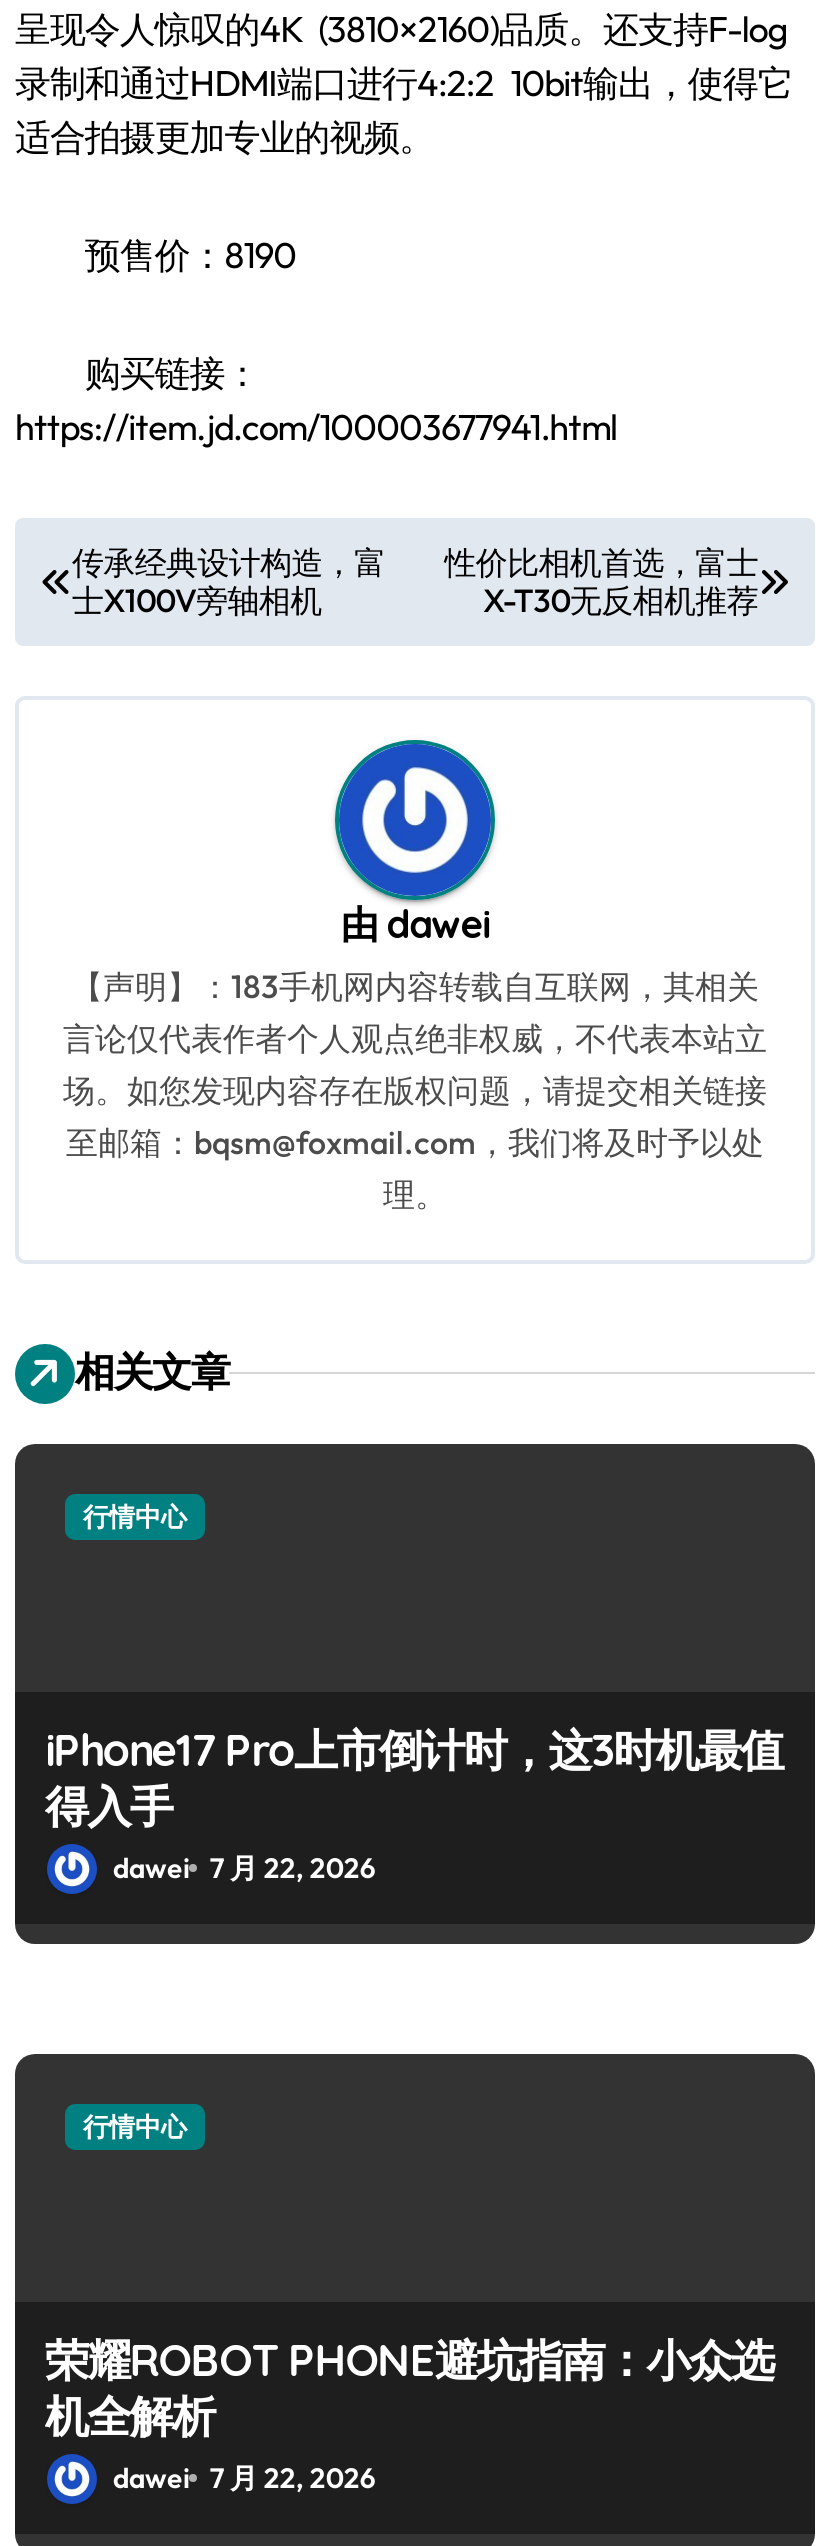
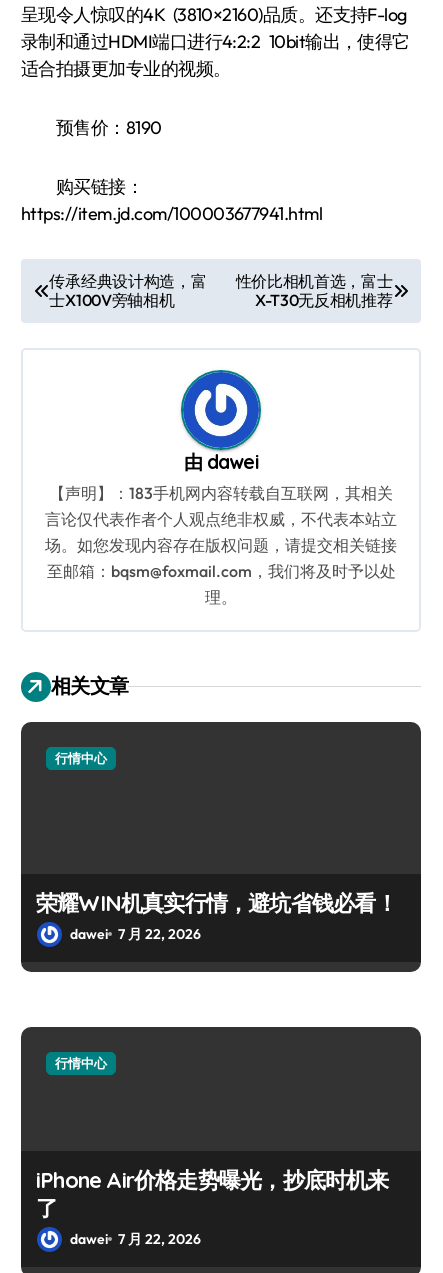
[45,1722,783,1834] iPhone17 Pro上市倒计时，这3时机最值 | 得入手 -> [36,889,397,917] 荣耀WIN机真实行情，避坑省钱必看！
[45,2332,774,2444] 荣耀ROBOT PHONE避坑指南：小众选 | 机全解析 -> [36,1166,389,1222] iPhone Air价格走势曝光，抄底时机来 | 了

